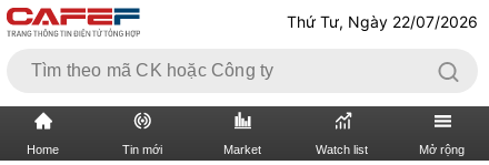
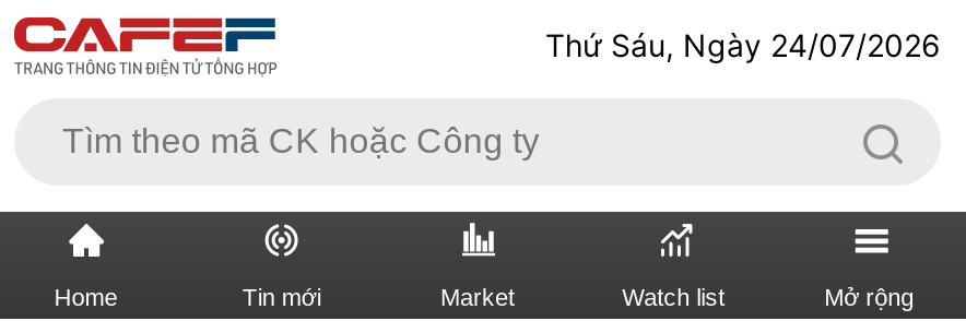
[287,12,478,31] Thứ Tư, Ngày 22/07/2026 -> [545,26,941,63] Thứ Sáu, Ngày 24/07/2026

